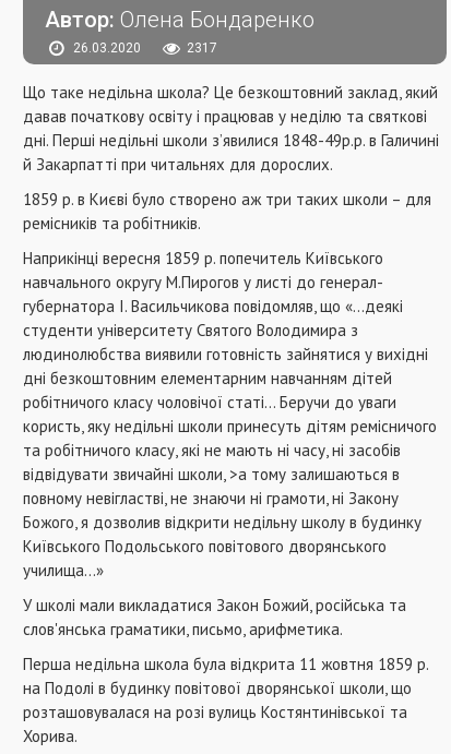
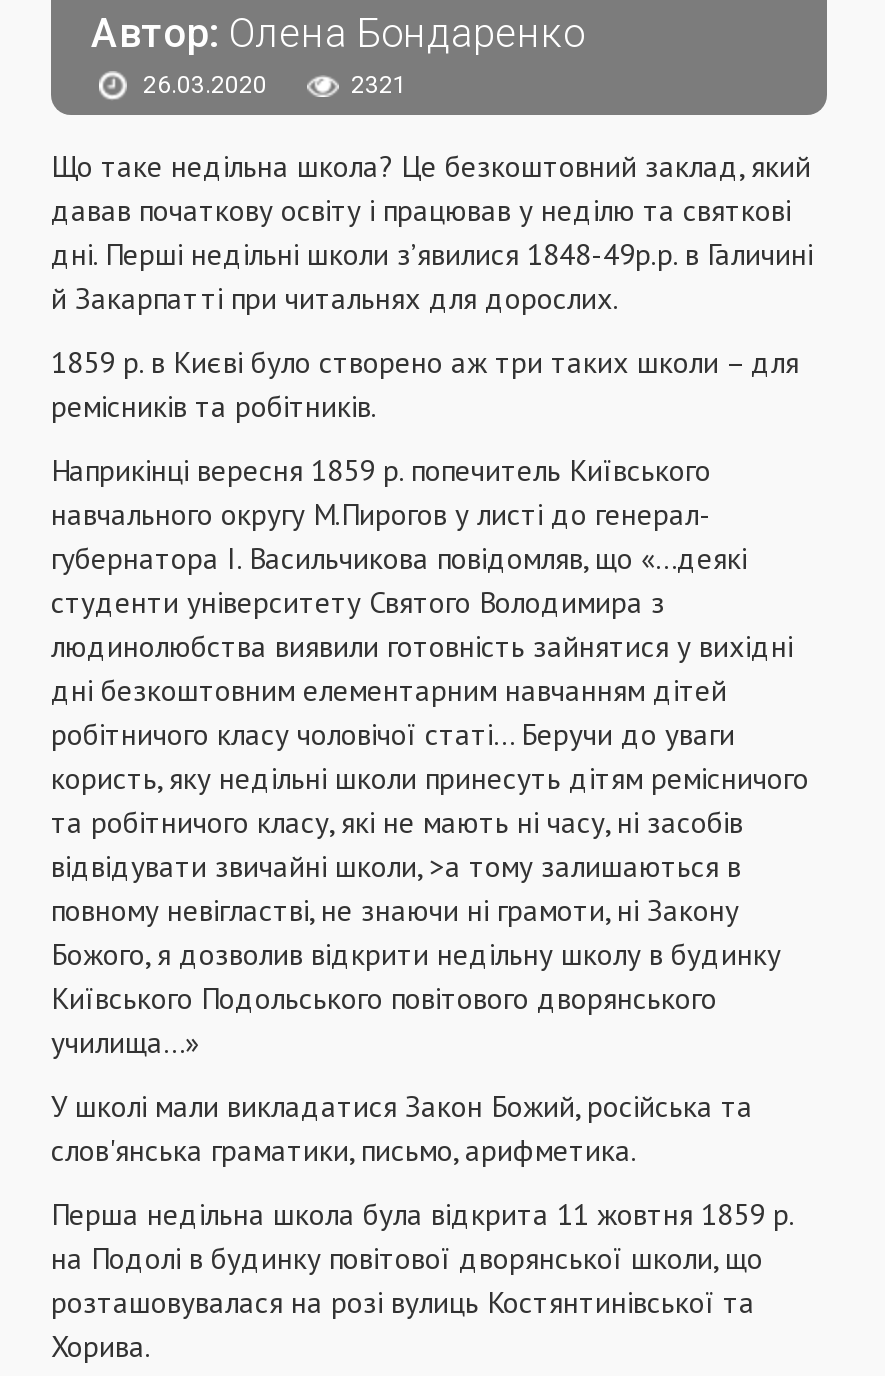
[187,41,217,56] 2317 -> [351,72,407,100] 2321

